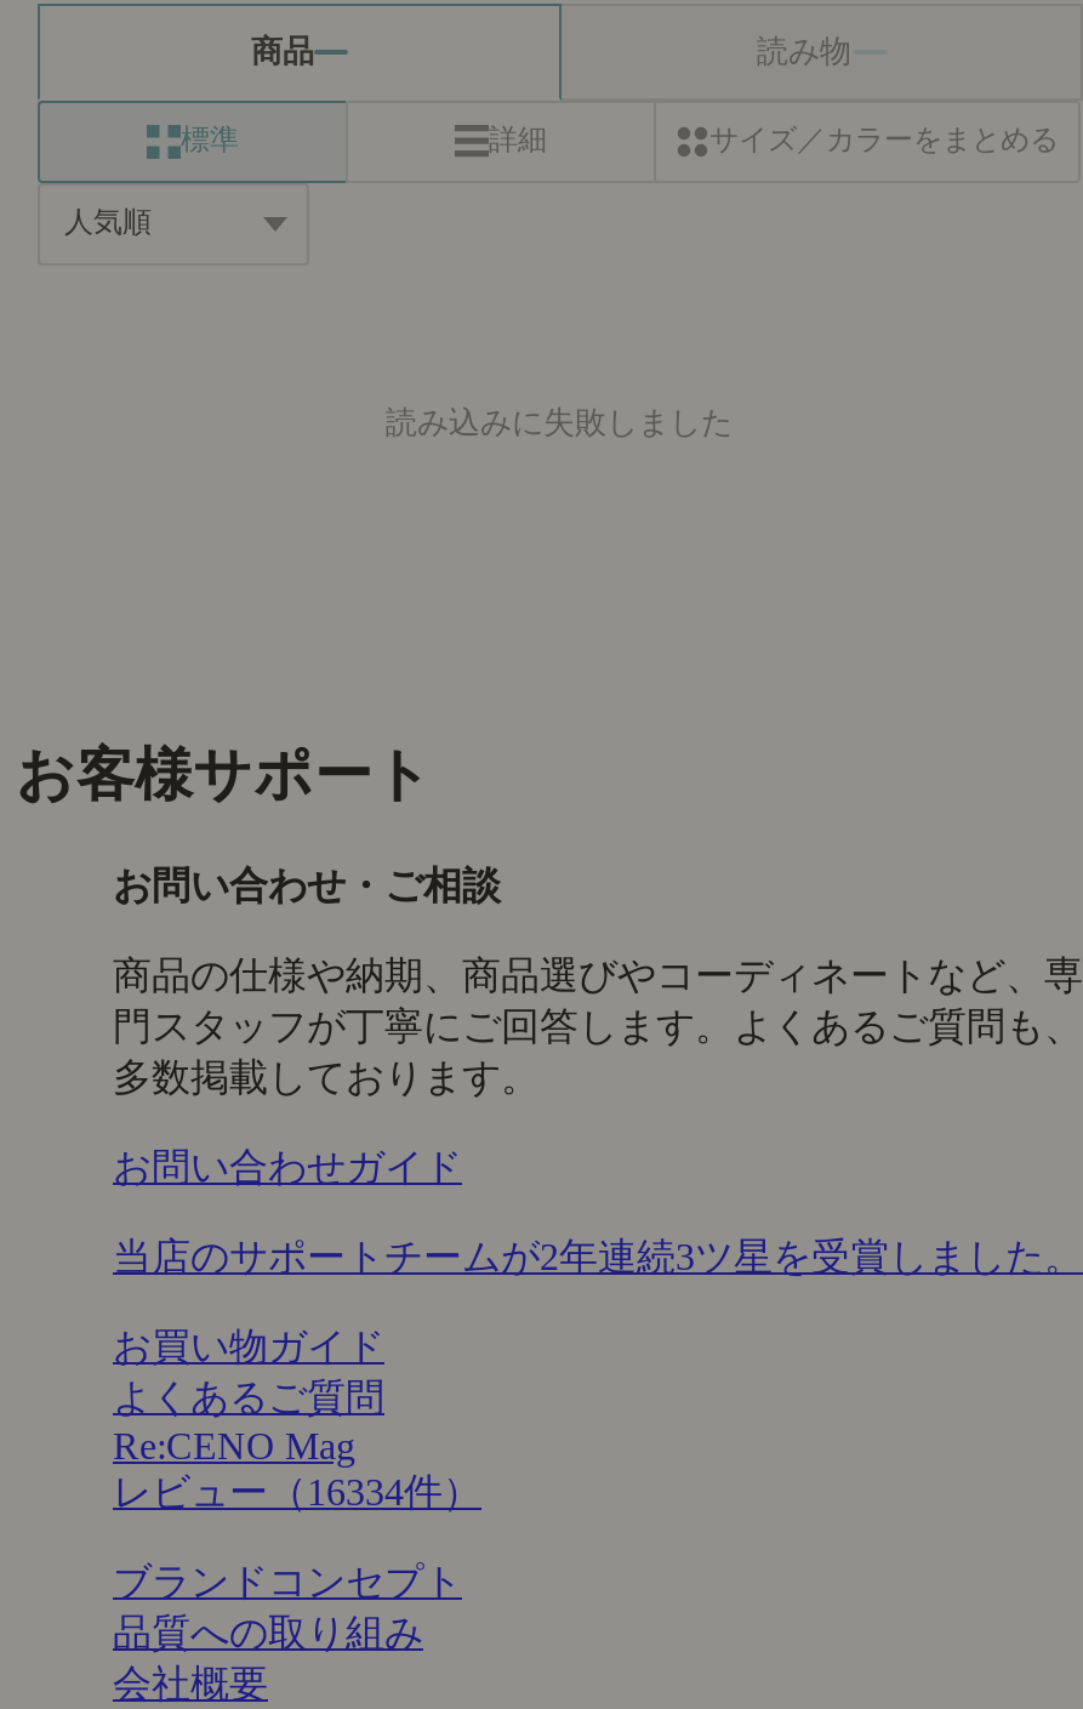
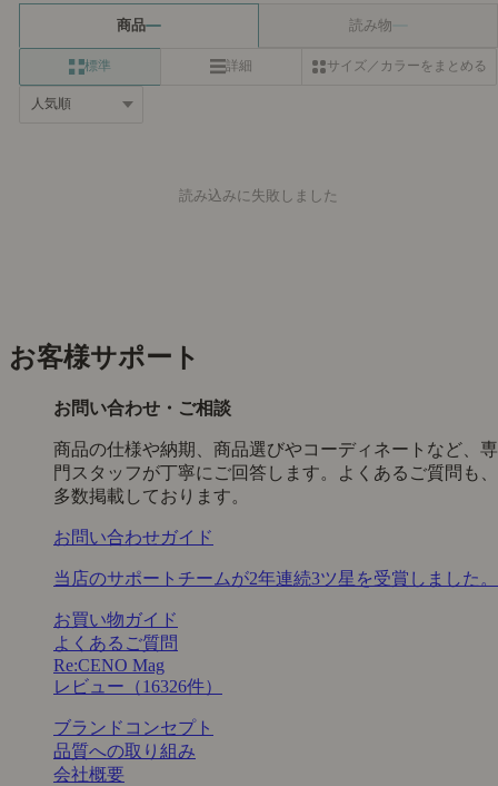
[113,1471,481,1512] レビュー（16334件） -> [53,677,222,696] レビュー（16326件）

